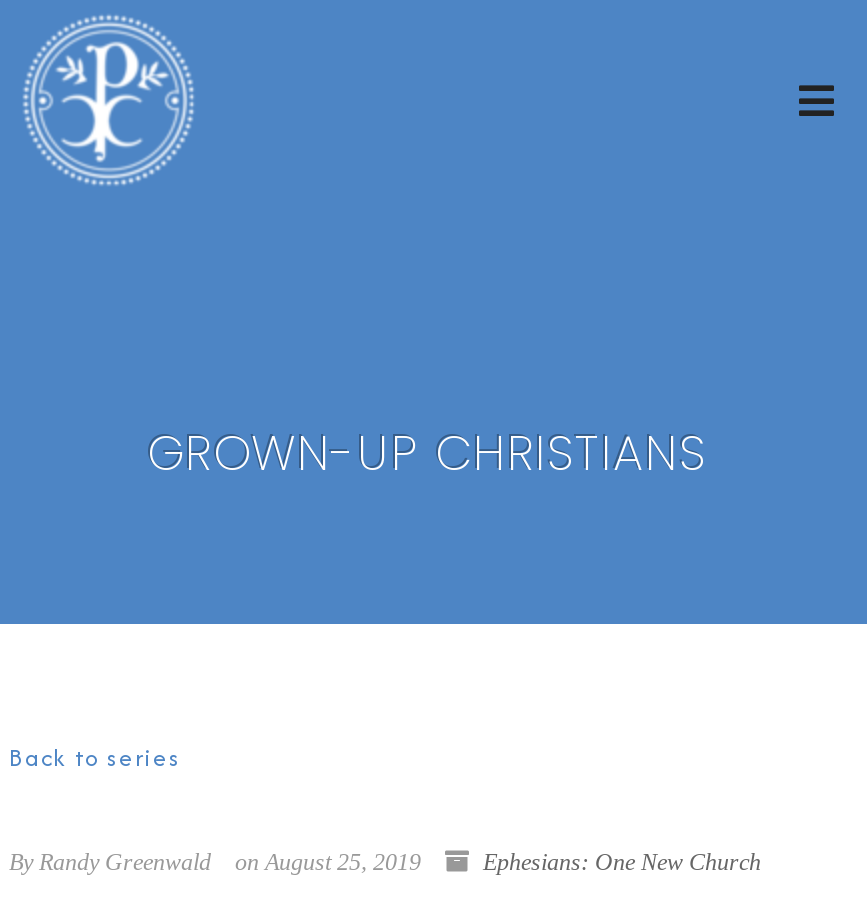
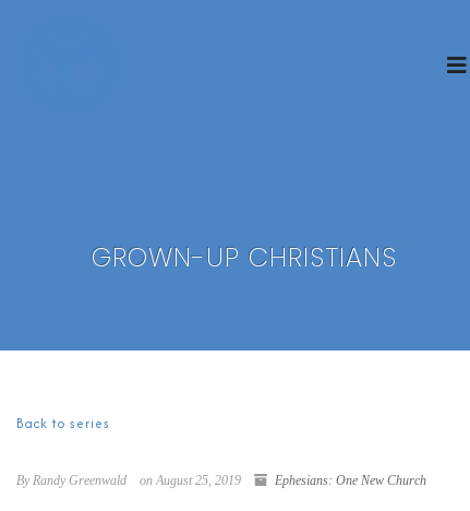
[21,14,195,186] [image] -> none

